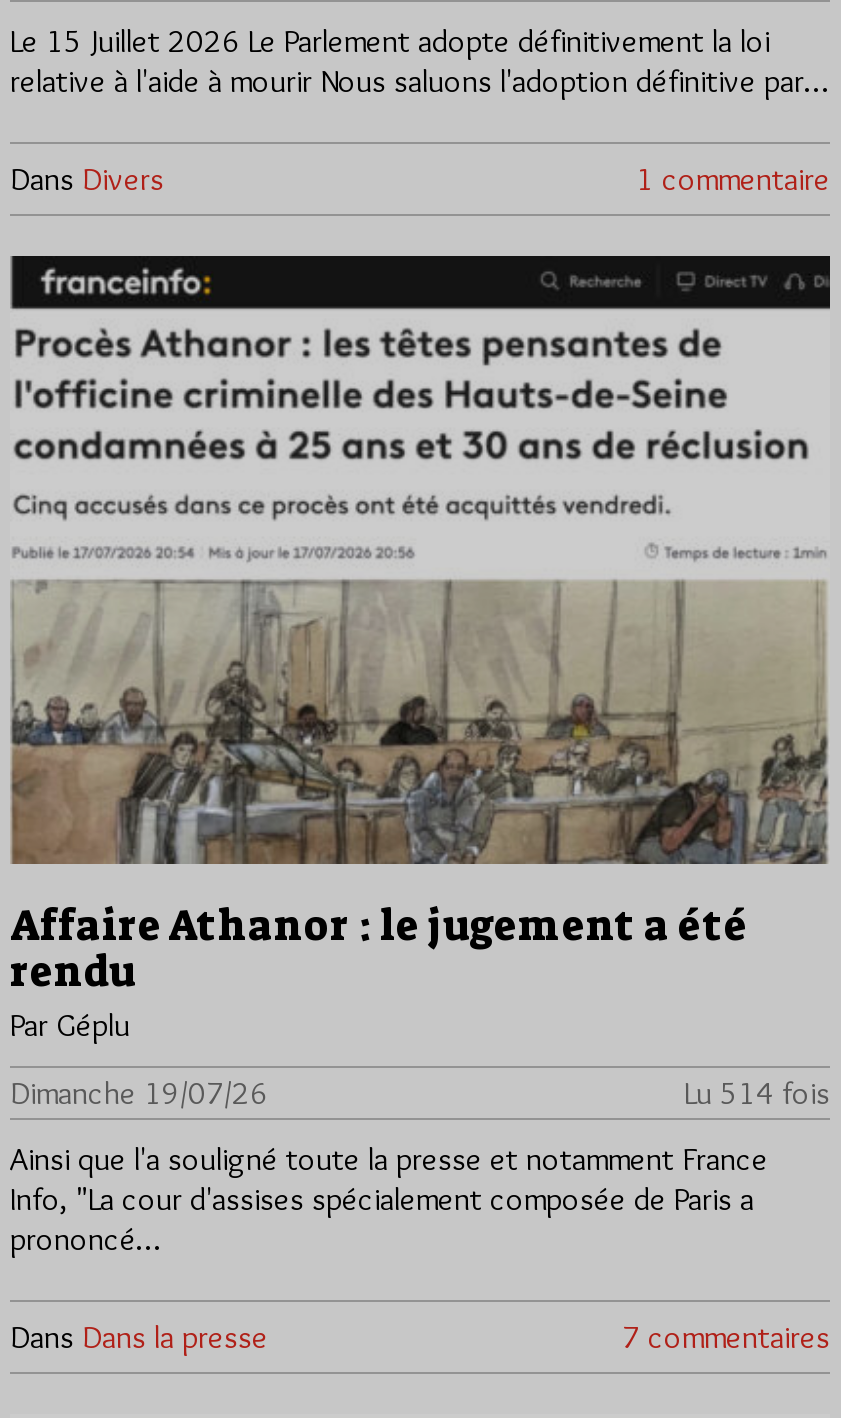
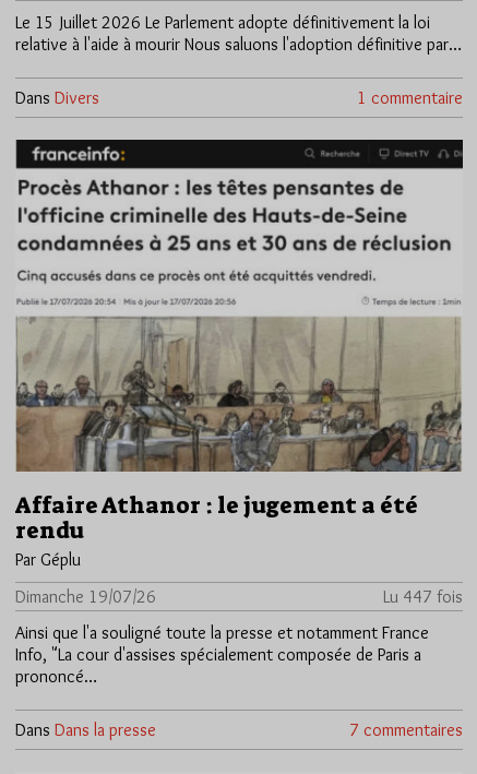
[684,1074,830,1112] Lu 514 fois -> [383,586,463,607] Lu 447 fois

